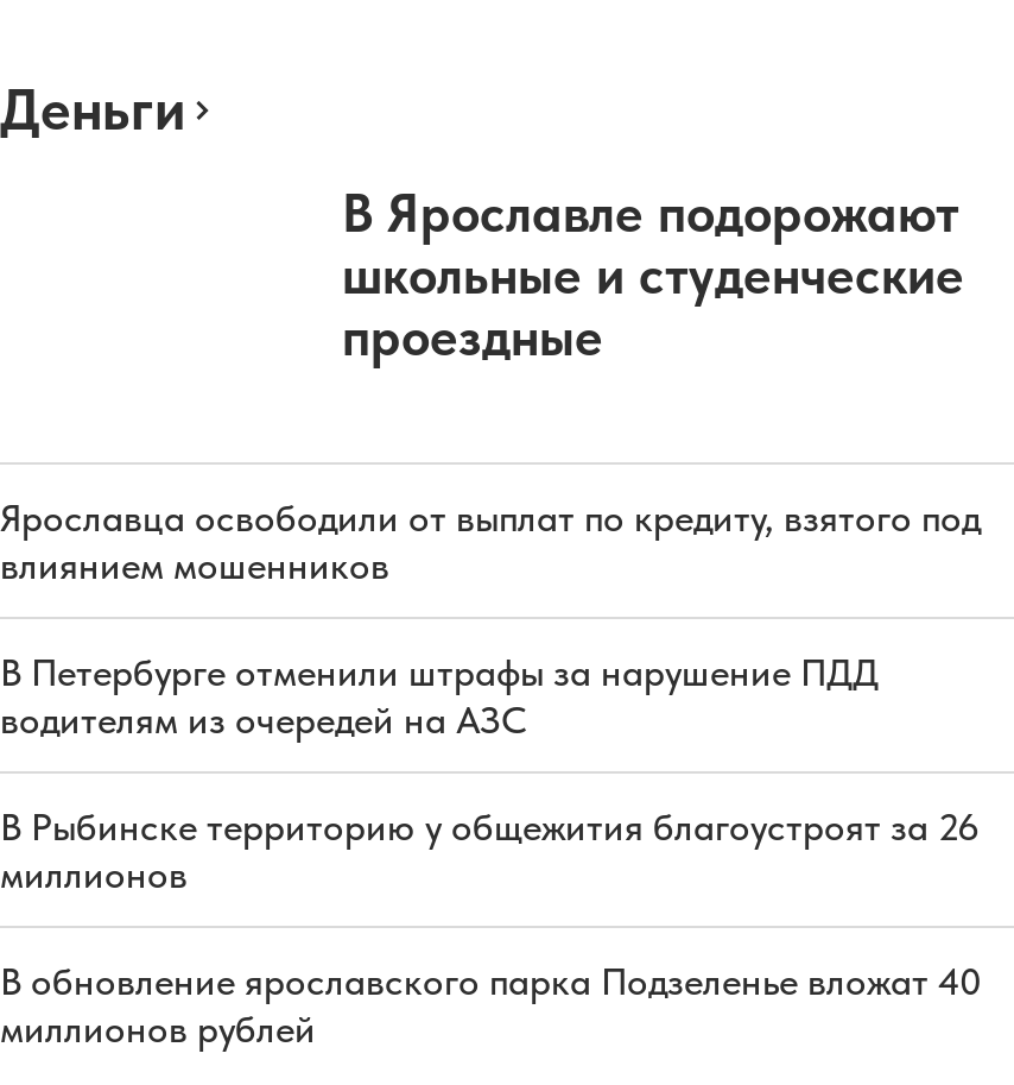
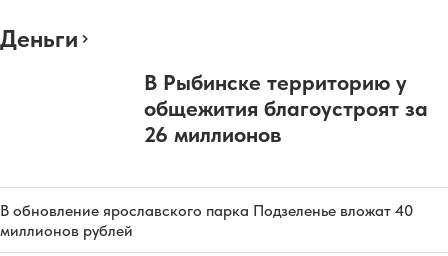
[0,182,981,897] В Ярославле подорожают | школьные и студенческие | проездные | Ярославца освободили от выплат по кредиту, взятого под | влиянием мошенников | В Петербурге отменили штрафы за нарушение ПДД | водителям из очередей на АЗС | В Рыбинске территорию у общежития благоустроят за 26 | миллионов -> [144,68,428,146] В Рыбинске территорию у | общежития благоустроят за | 26 миллионов

